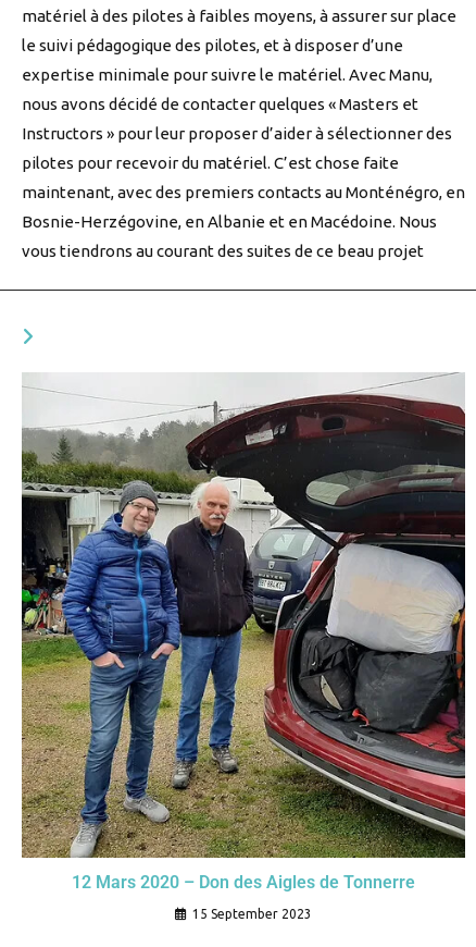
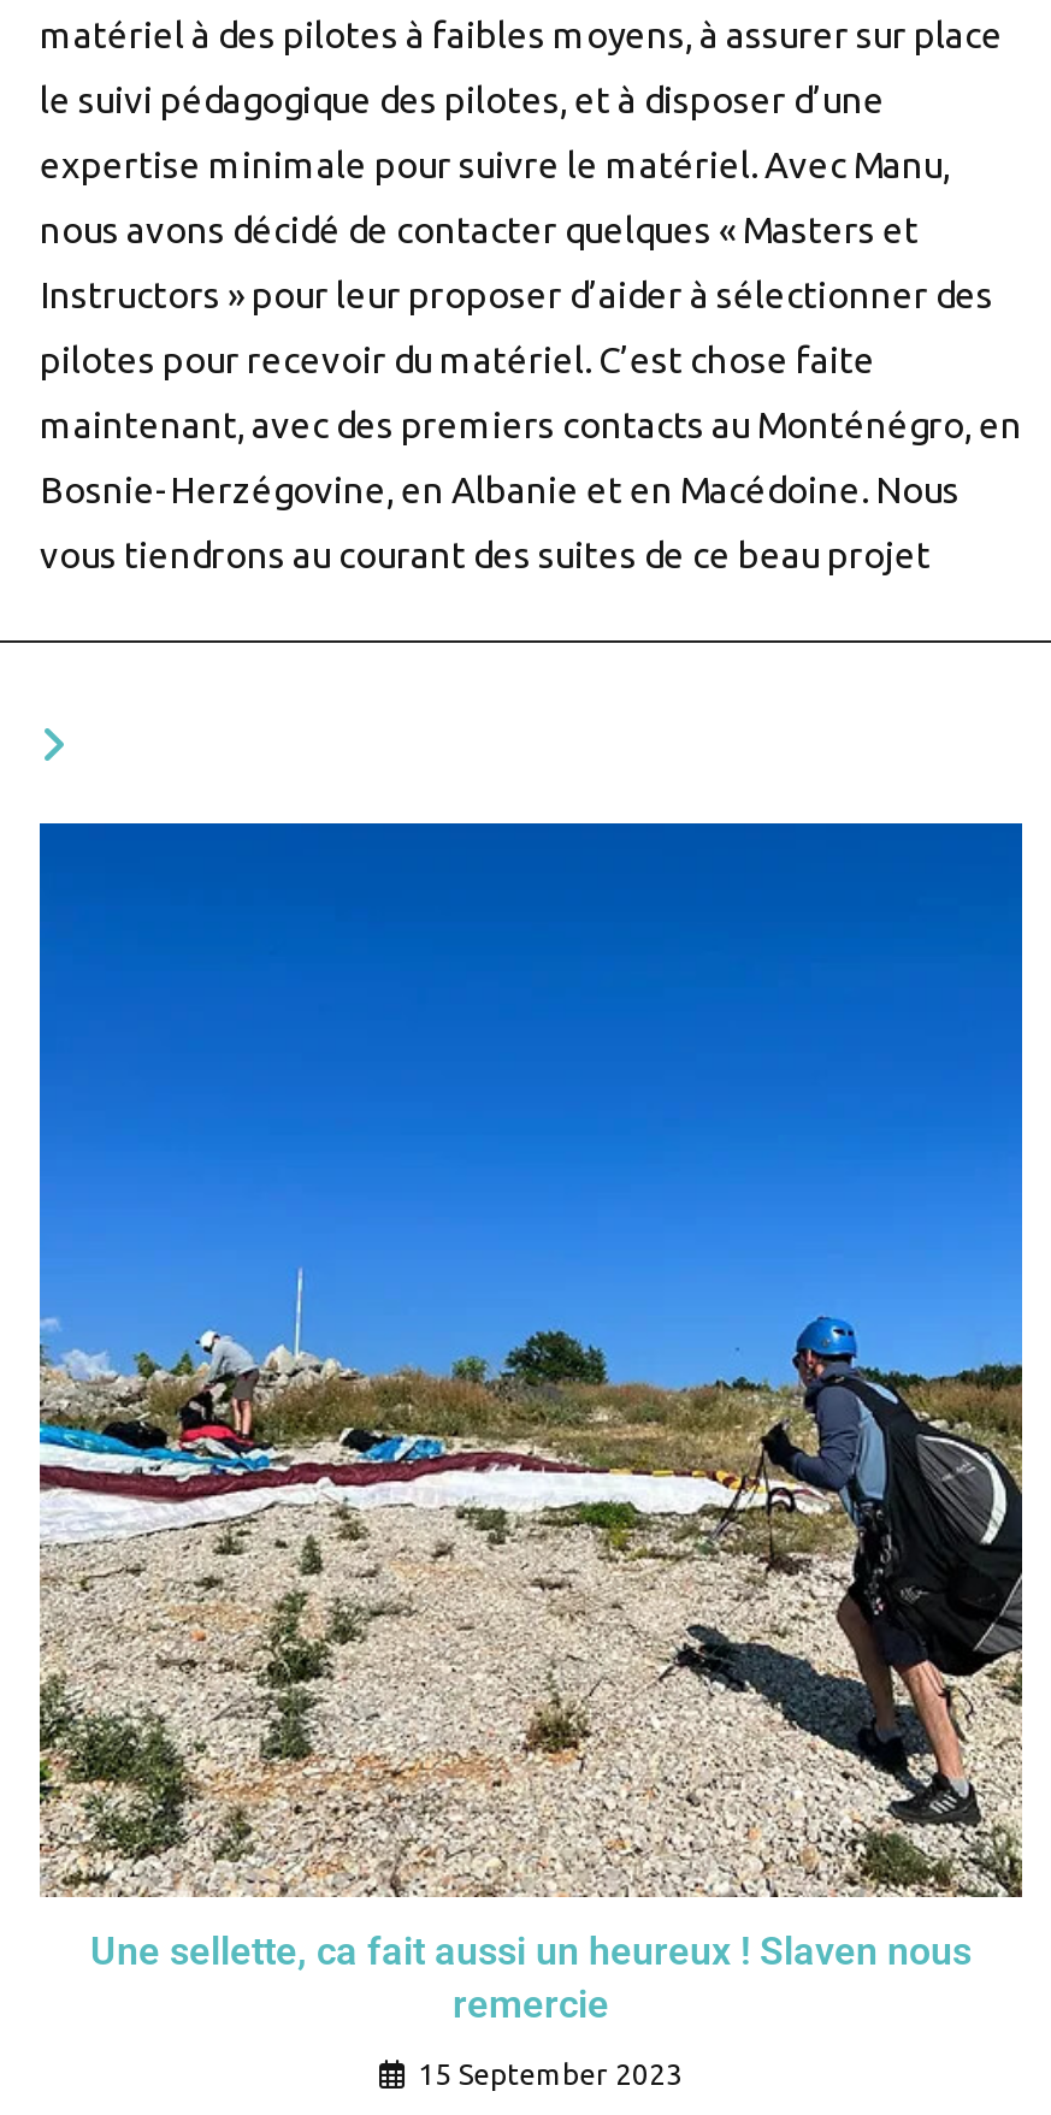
[21,372,466,893] [image] | 12 Mars 2020 – Don des Aigles de Tonnerre -> [37,821,1025,2028] [image] | Une sellette, ca fait aussi un heureux ! Slaven nous | remercie

